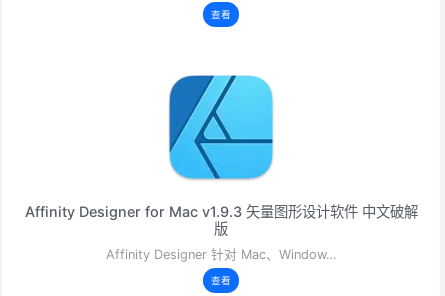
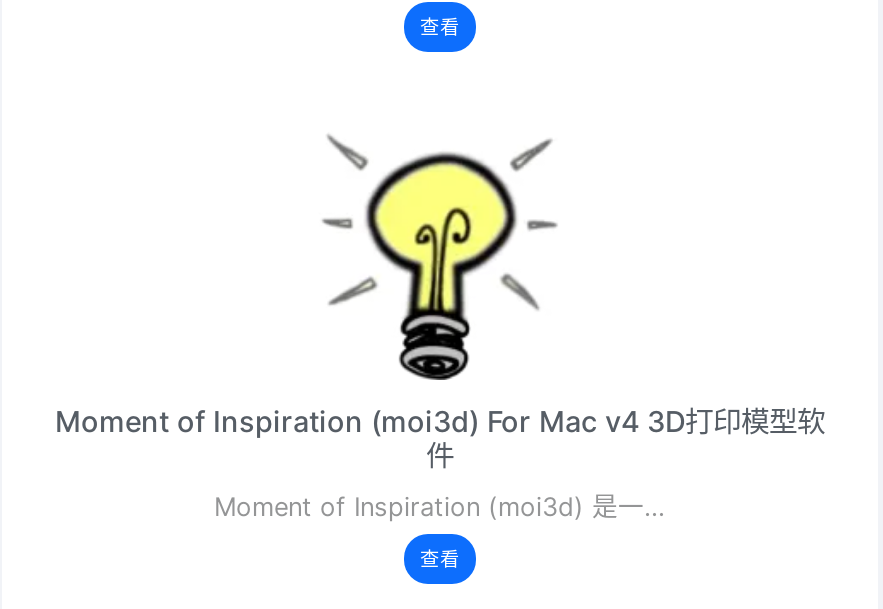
[24,70,417,237] [image] | Affinity Designer for Mac v1.9.3 矢量图形设计软件 中文破解 | 版 -> [55,134,825,473] [image] | Moment of Inspiration (moi3d) For Mac v4 3D打印模型软 | 件
[105,247,336,262] Affinity Designer 针对 Mac、Window… -> [214,493,666,523] Moment of Inspiration (moi3d) 是一…

